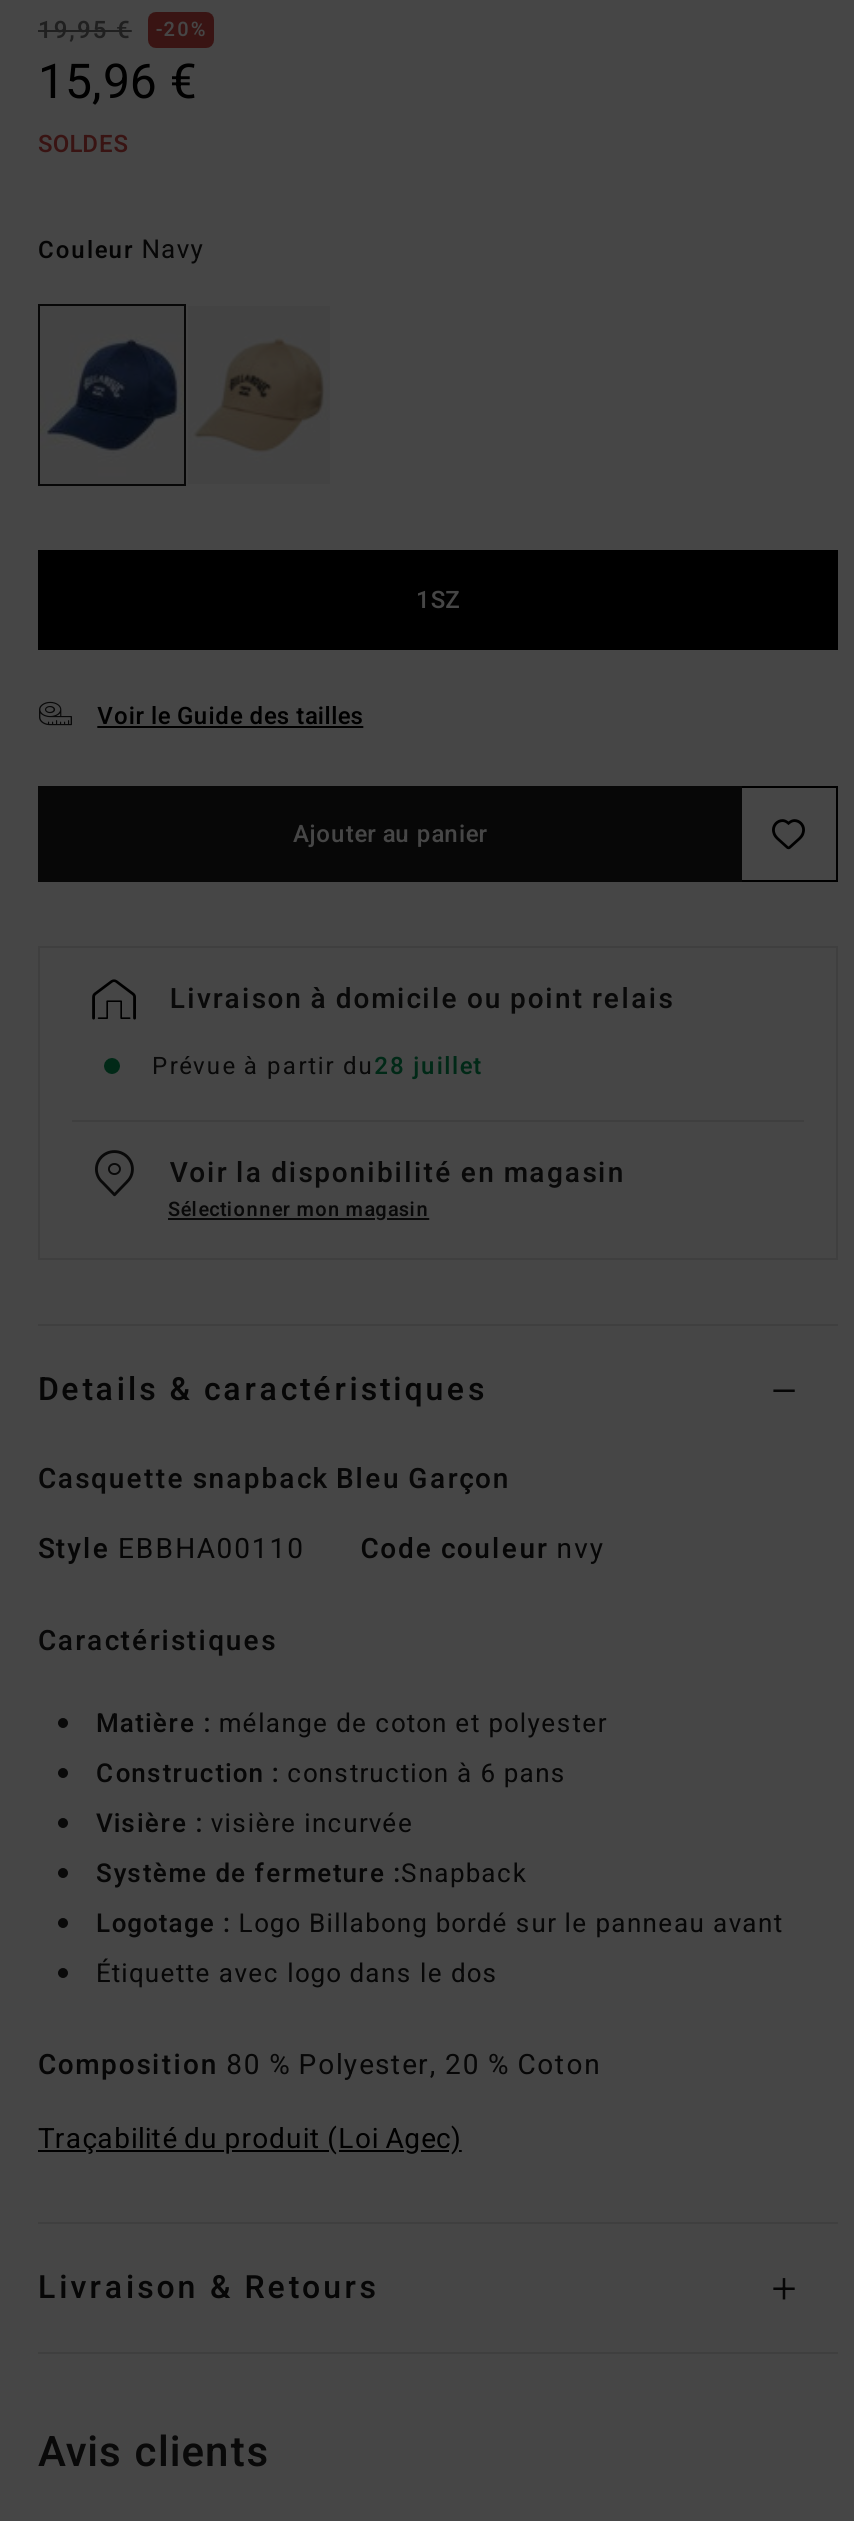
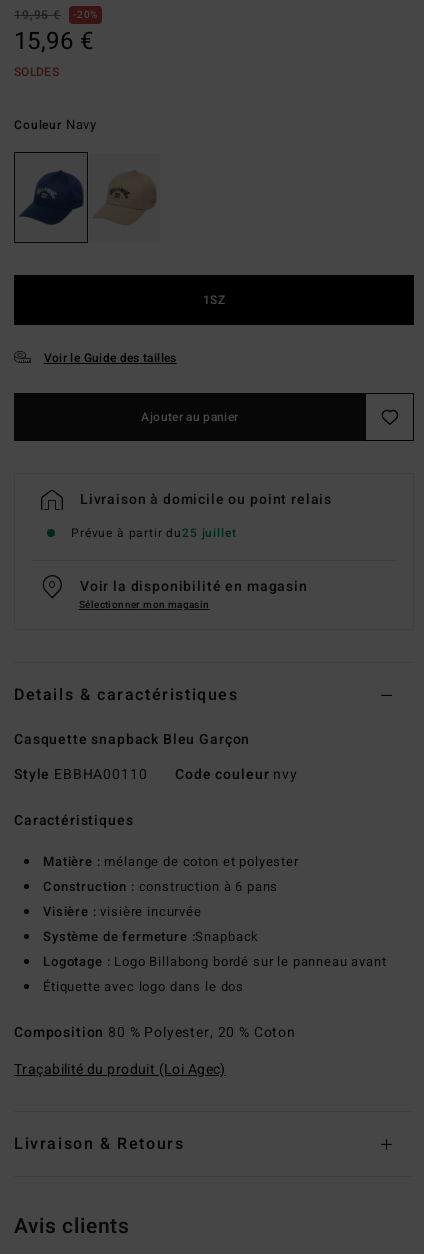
[152,1049,483,1085] Prévue à partir du28 juillet -> [71,524,236,542] Prévue à partir du25 juillet

